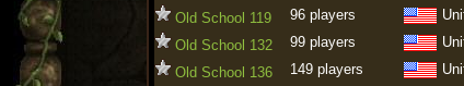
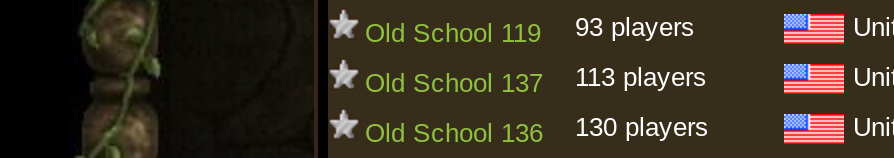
[175,7,355,26] Old School 119 96 players -> [365,12,695,48] Old School 119 93 players
[175,37,272,53] Old School 132 -> [365,68,543,98] Old School 137
[289,34,355,50] 99 players -> [575,62,707,92] 113 players
[175,61,363,81] Old School 136 149 players -> [365,112,709,148] Old School 136 130 players

